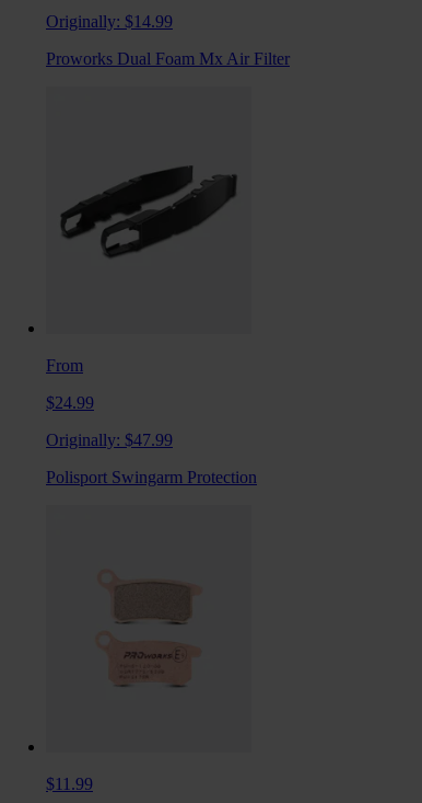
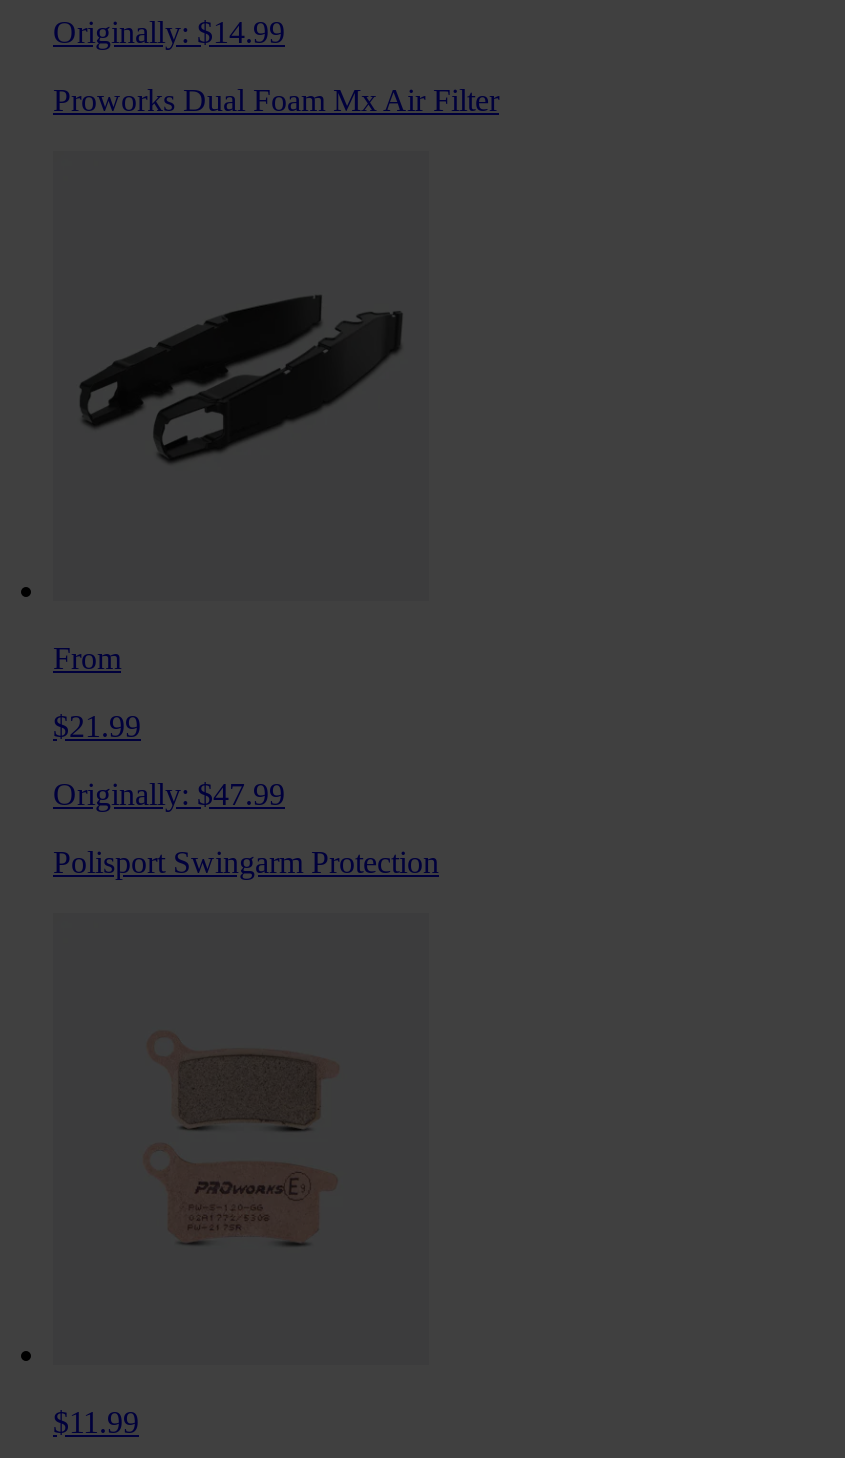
[46,393,94,412] $24.99 -> [53,710,141,744] $21.99

